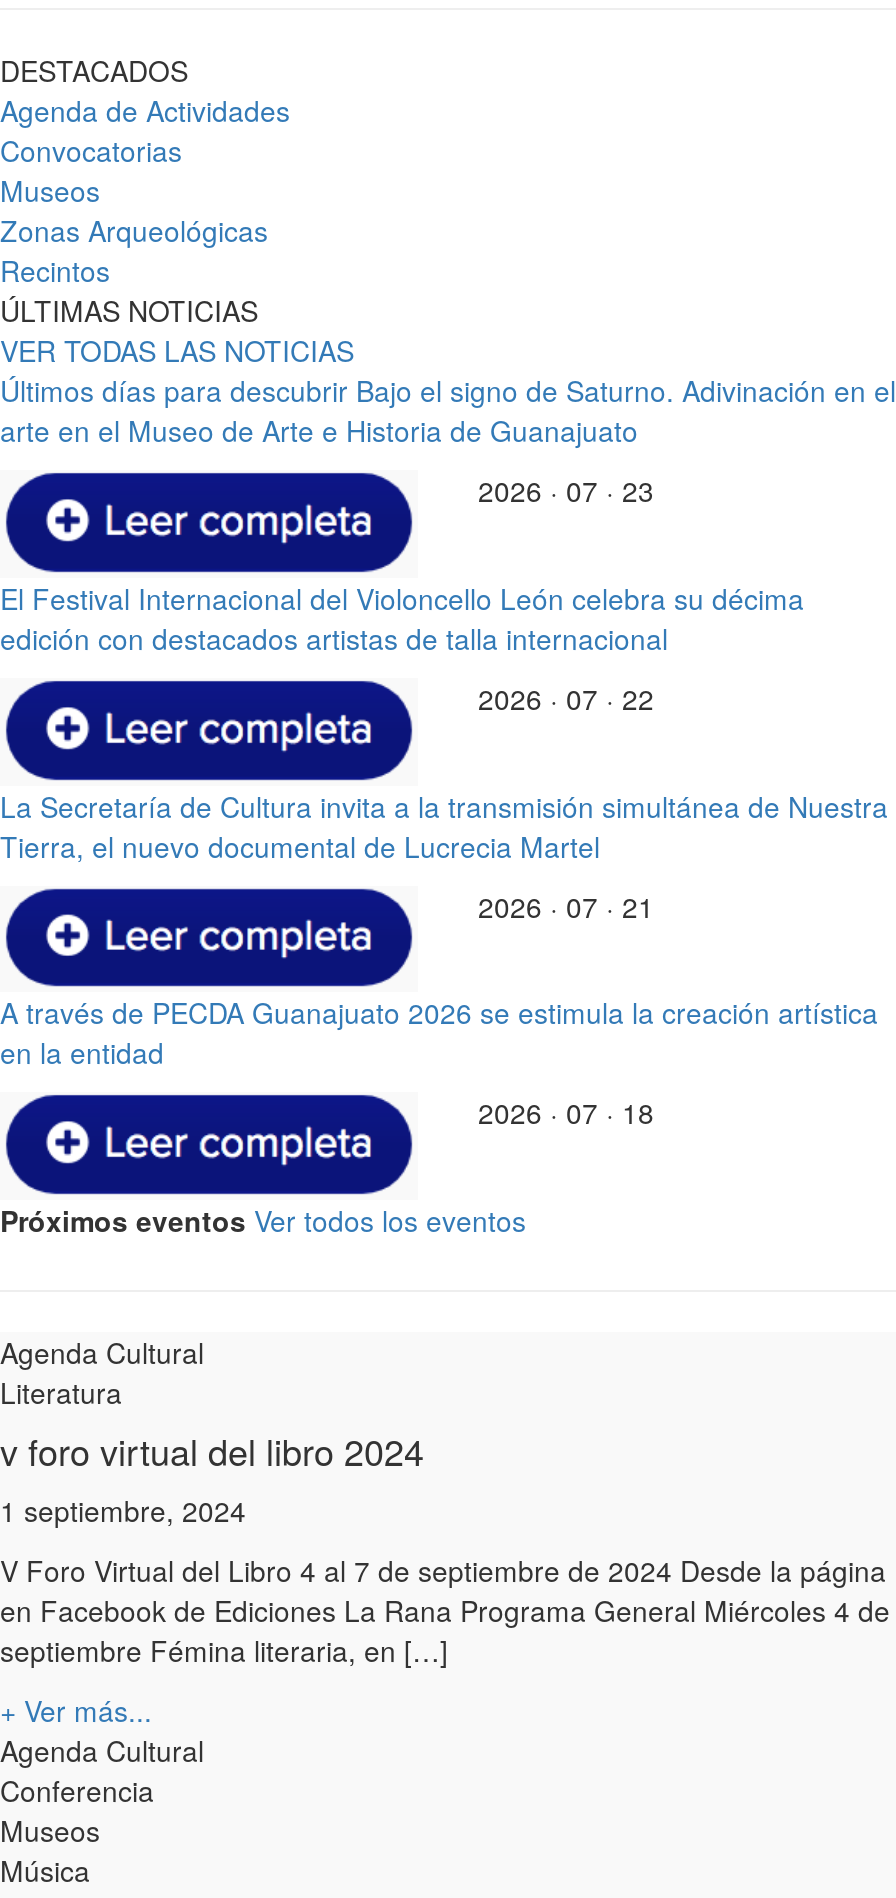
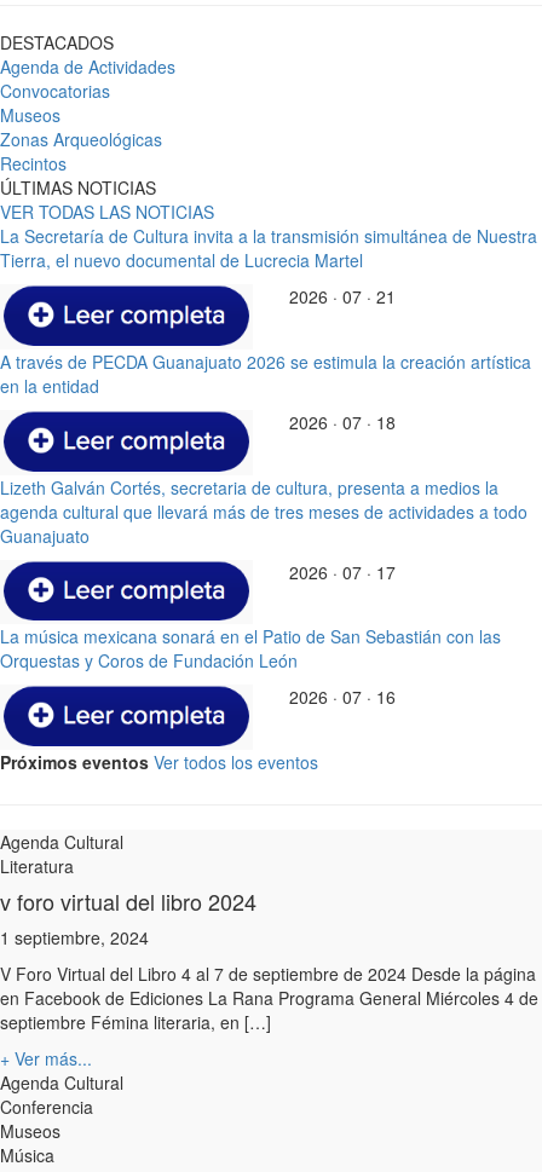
[0,370,896,718] Últimos días para descubrir Bajo el signo de Saturno. Adivinación en el | arte en el Museo de Arte e Historia de Guanajuato | 2026 · 07 · 23 | El Festival Internacional del Violoncello León celebra su décima | edición con destacados artistas de talla internacional | 2026 · 07 · 22 -> none
moved [0,785,888,1133] -> [0,224,537,434]: La Secretaría de Cultura invita a la transmisión simultánea de Nuestra | Tierra, el nuevo documental de Lucrecia Martel | 2026 · 07 · 21 | A través de PECDA Guanajuato 2026 se estimula la creación artística | en la entidad | 2026 · 07 · 18
none -> [0,475,527,709] Lizeth Galván Cortés, secretaria de cultura, presenta a medios la | agenda cultural que llevará más de tres meses de actividades a todo | Guanajuato | 2026 · 07 · 17 | La música mexicana sonará en el Patio de San Sebastián con las | Orquestas y Coros de Fundación León | 2026 · 07 · 16

